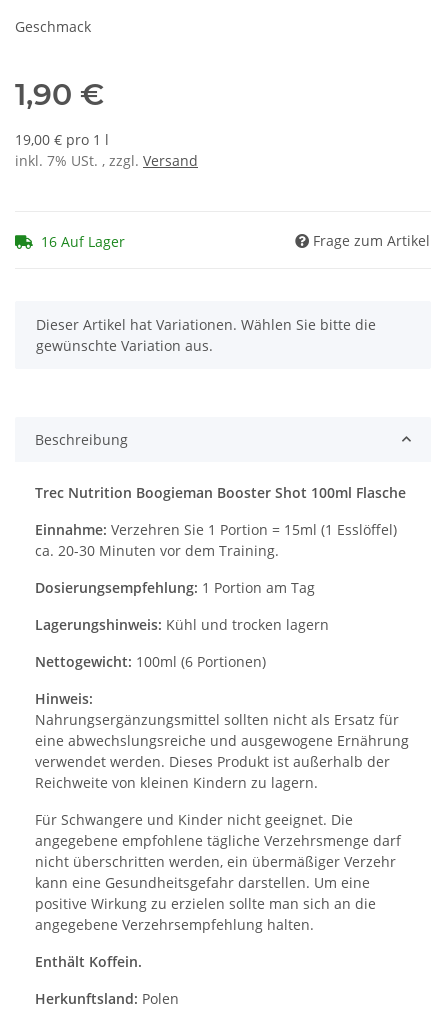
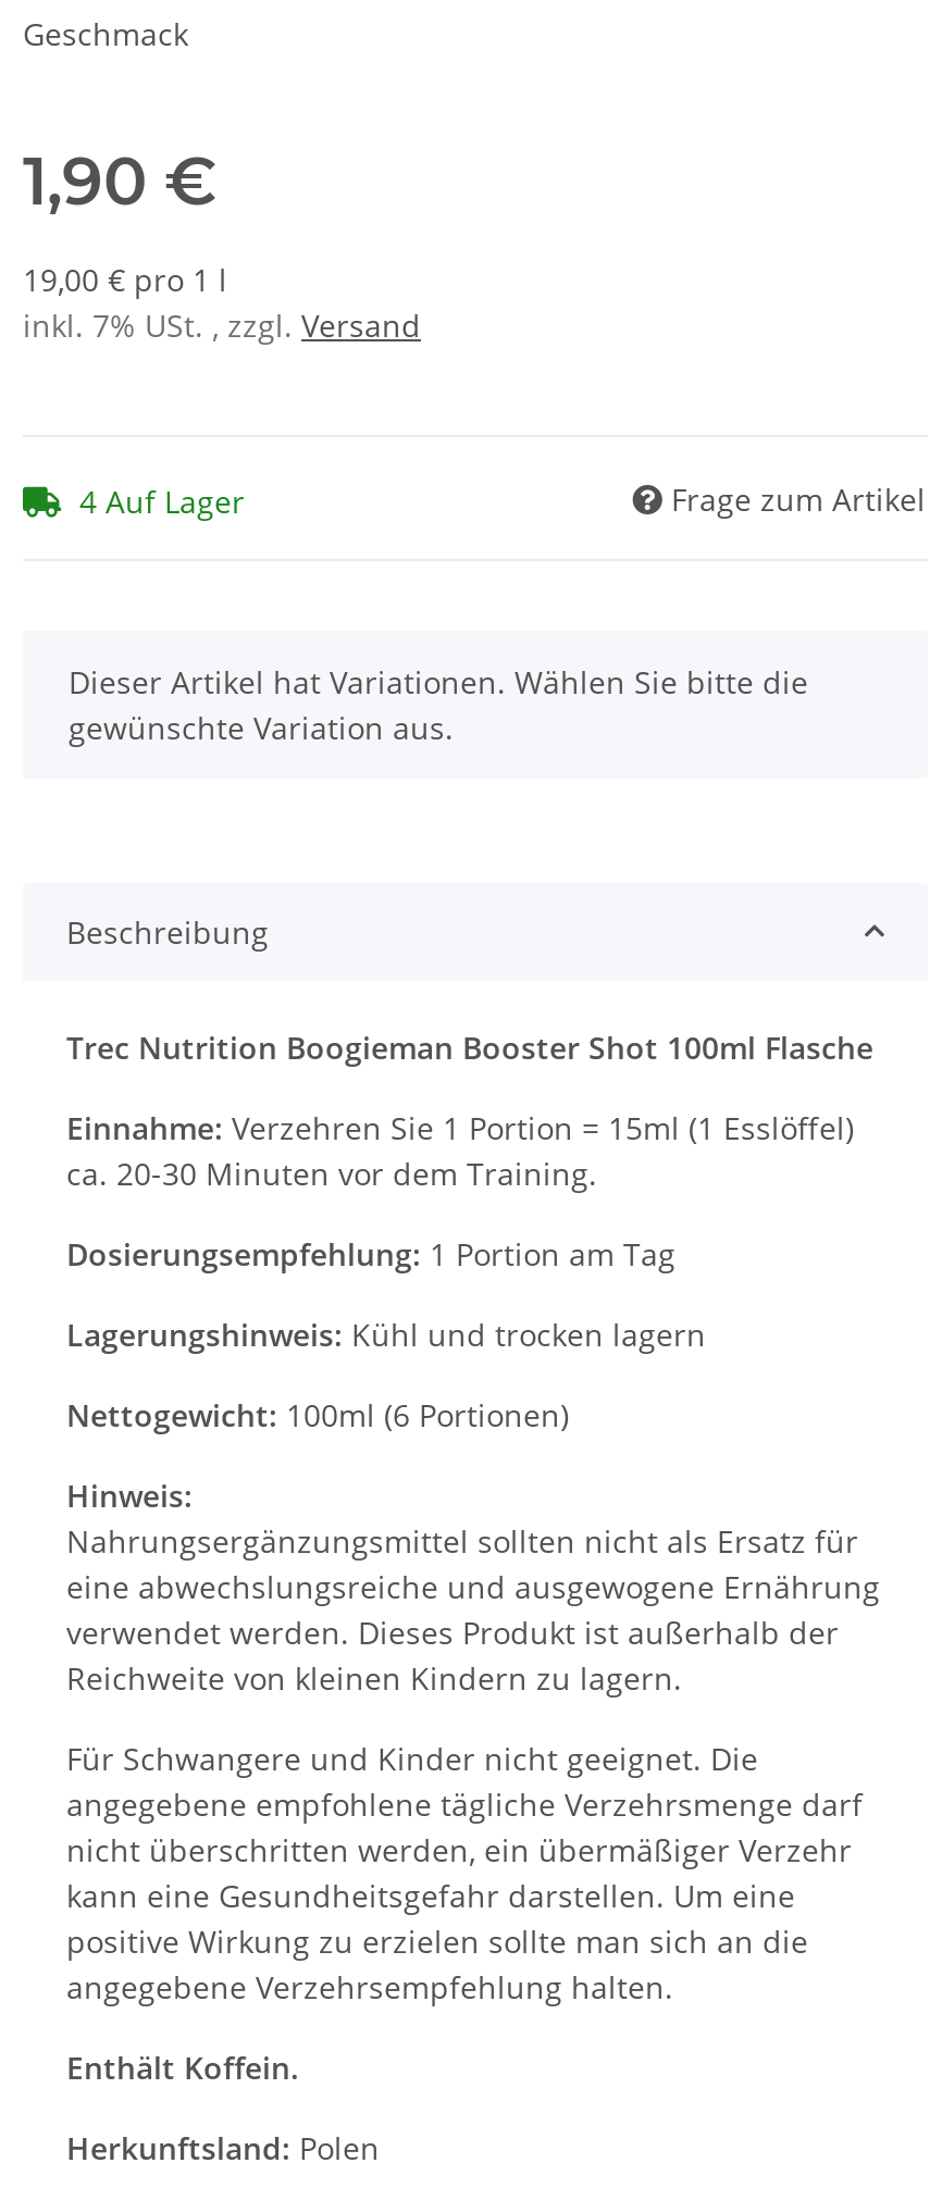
[41,232,125,251] 16 Auf Lager -> [79,480,245,522] 4 Auf Lager

